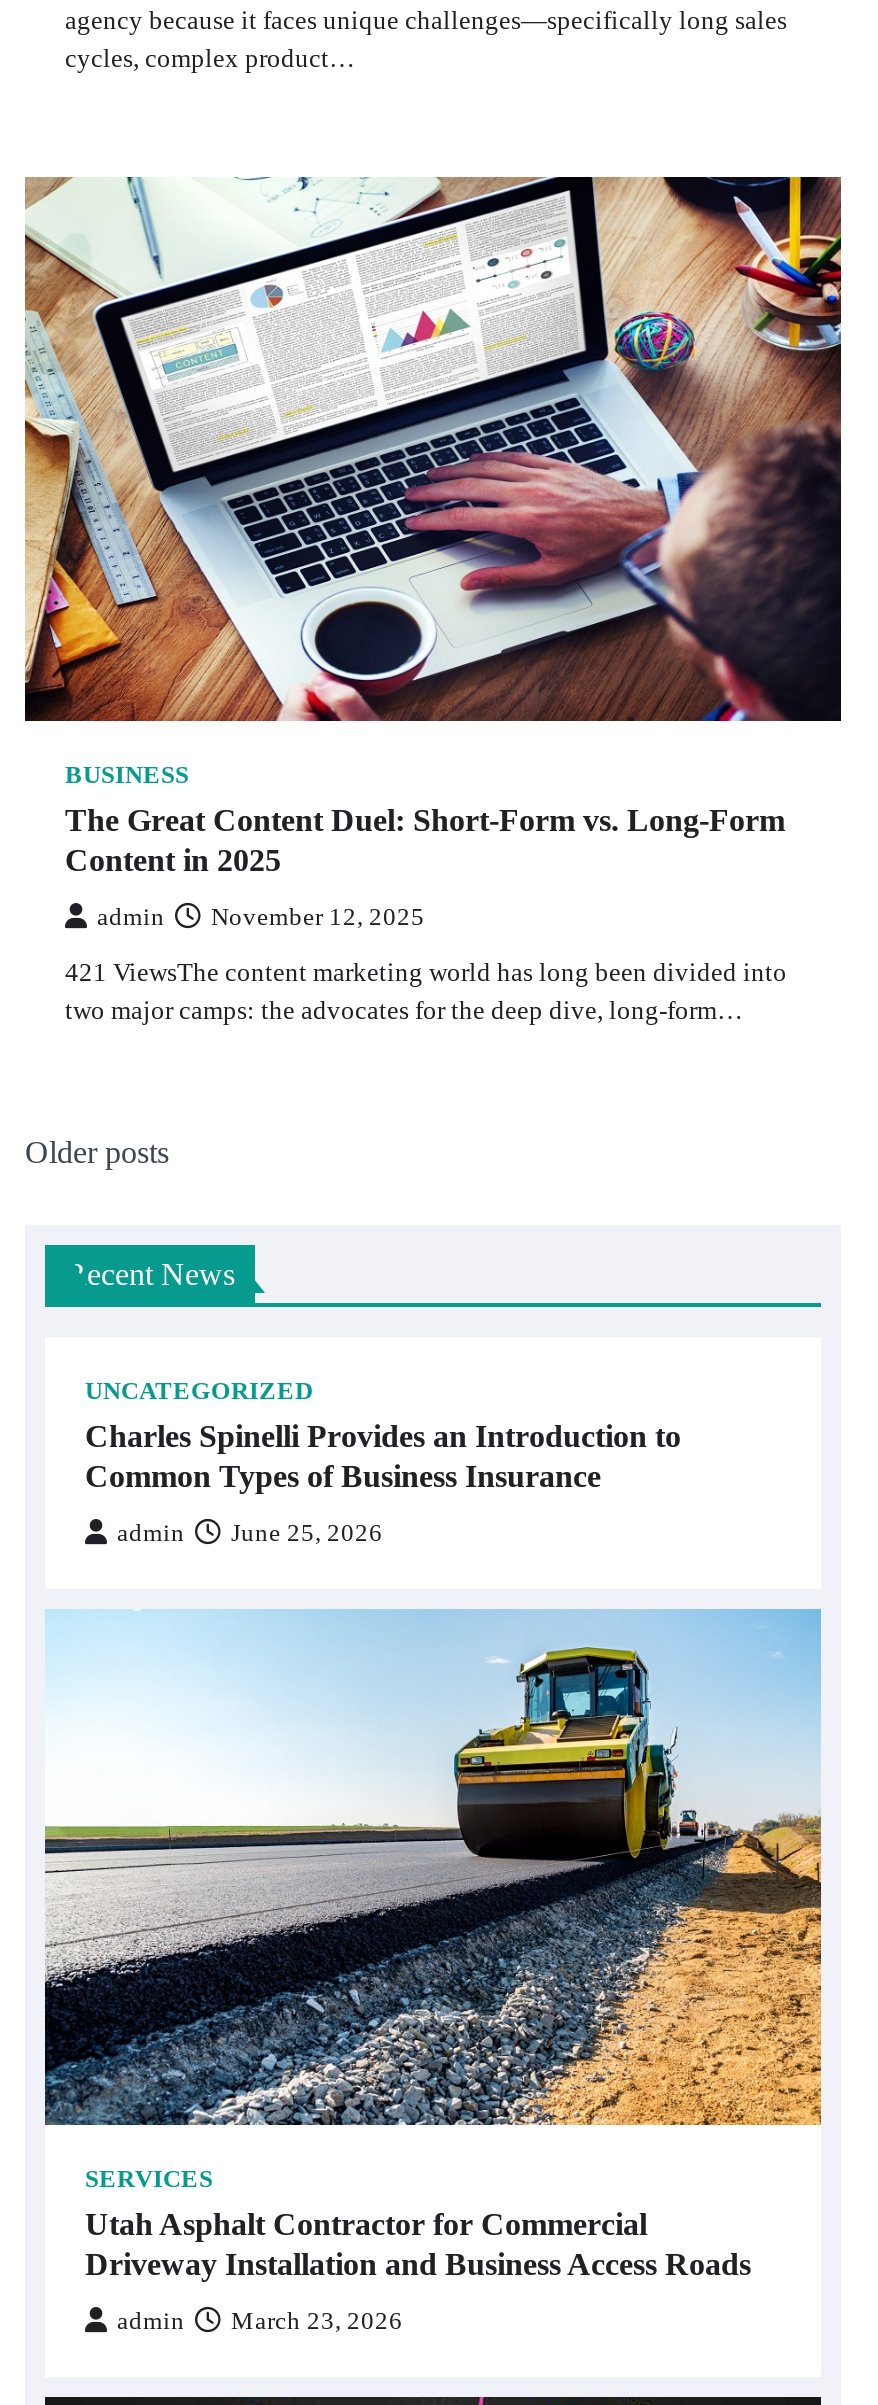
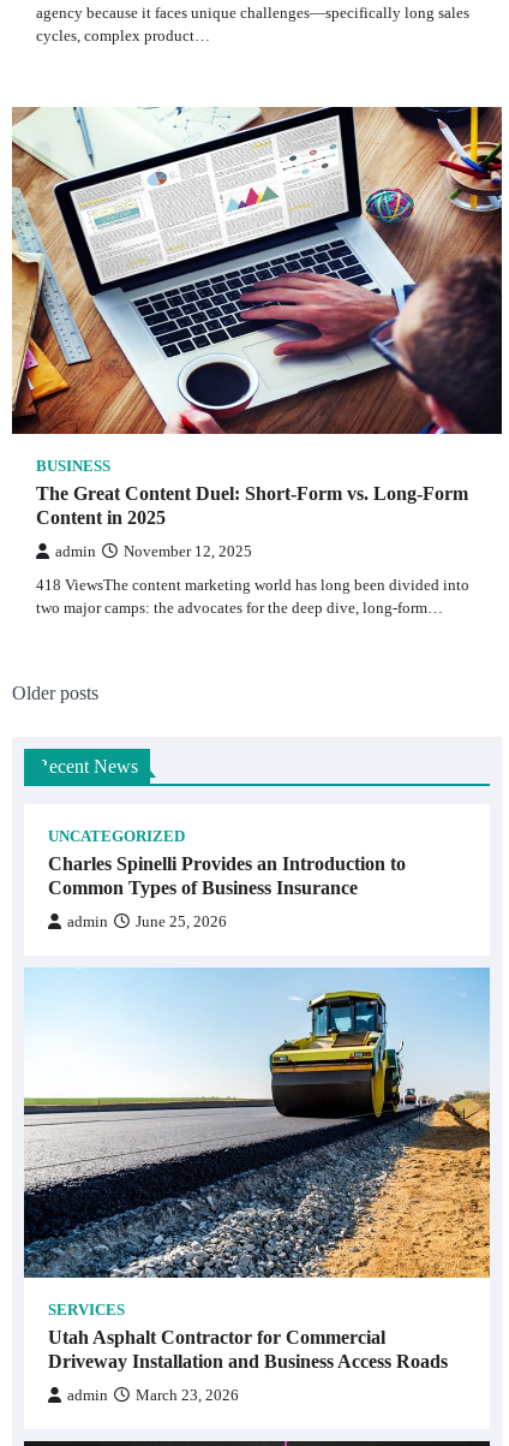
[65,957,787,987] 421 ViewsThe content marketing world has long been divided into -> [36,575,469,593] 418 ViewsThe content marketing world has long been divided into

